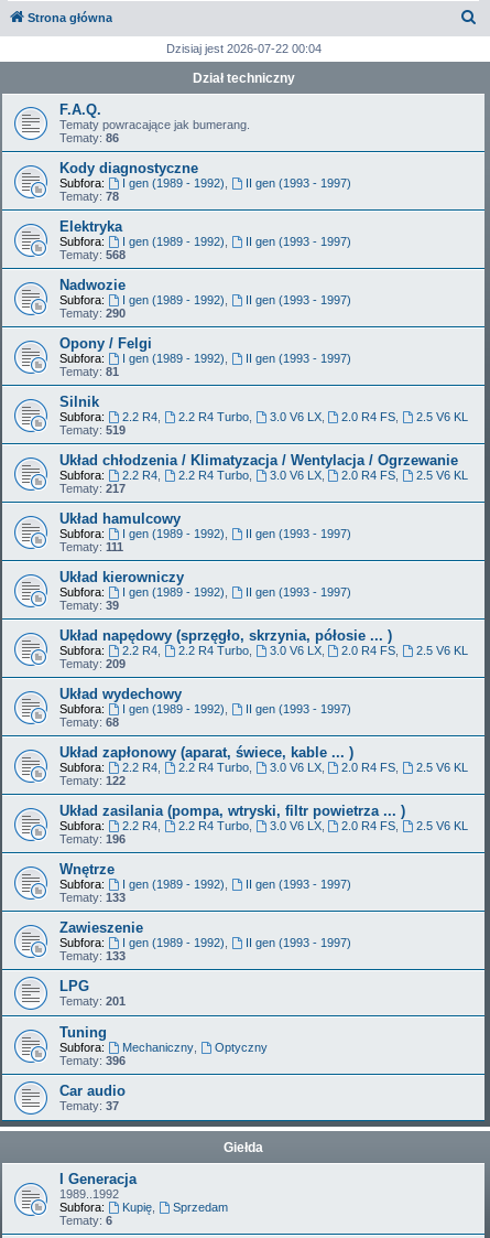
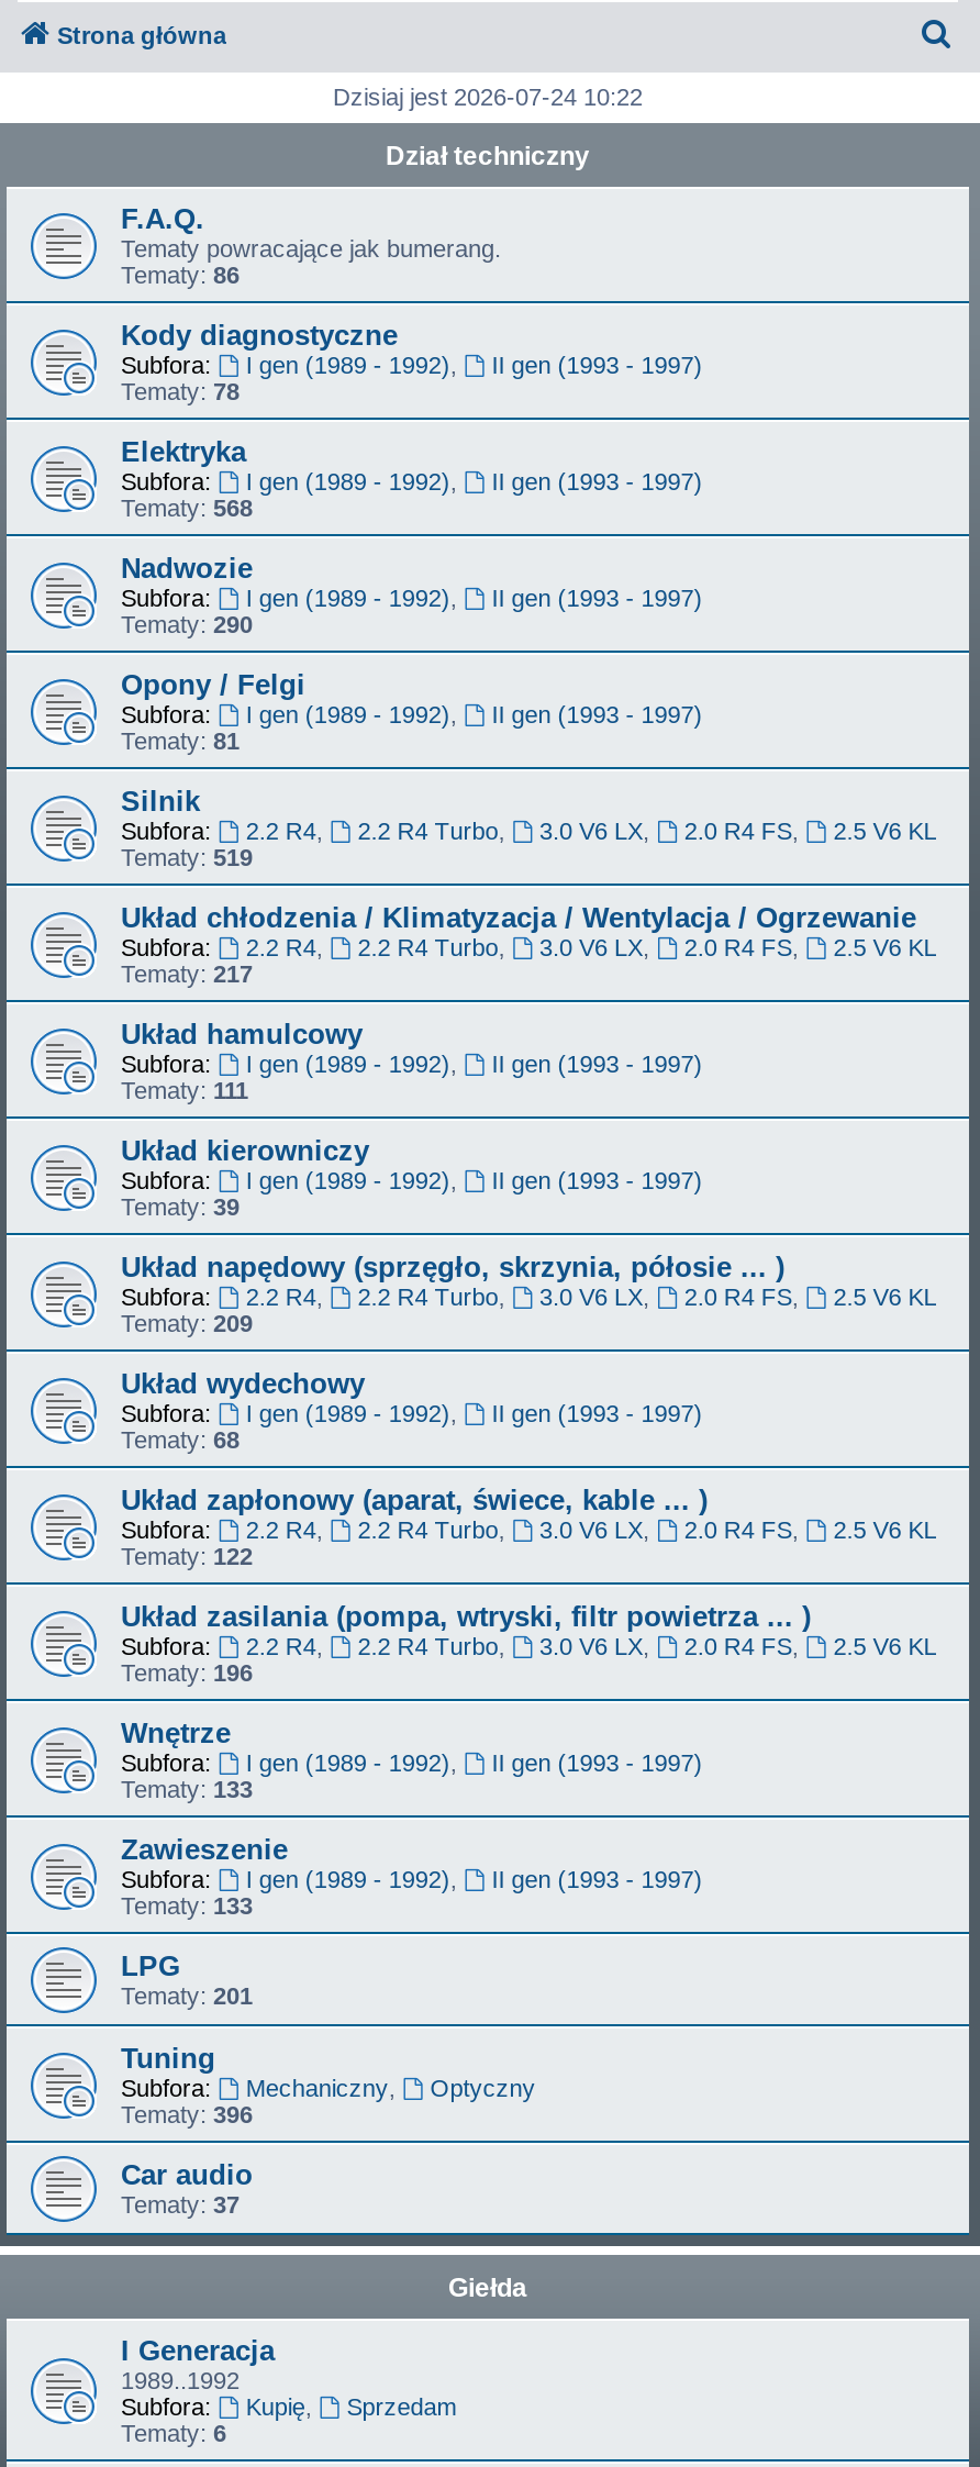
[166,42,321,55] Dzisiaj jest 2026-07-22 00:04 -> [333,84,643,110] Dzisiaj jest 2026-07-24 10:22

